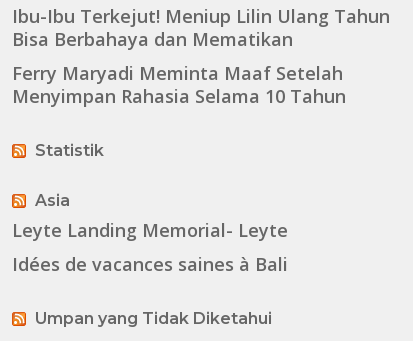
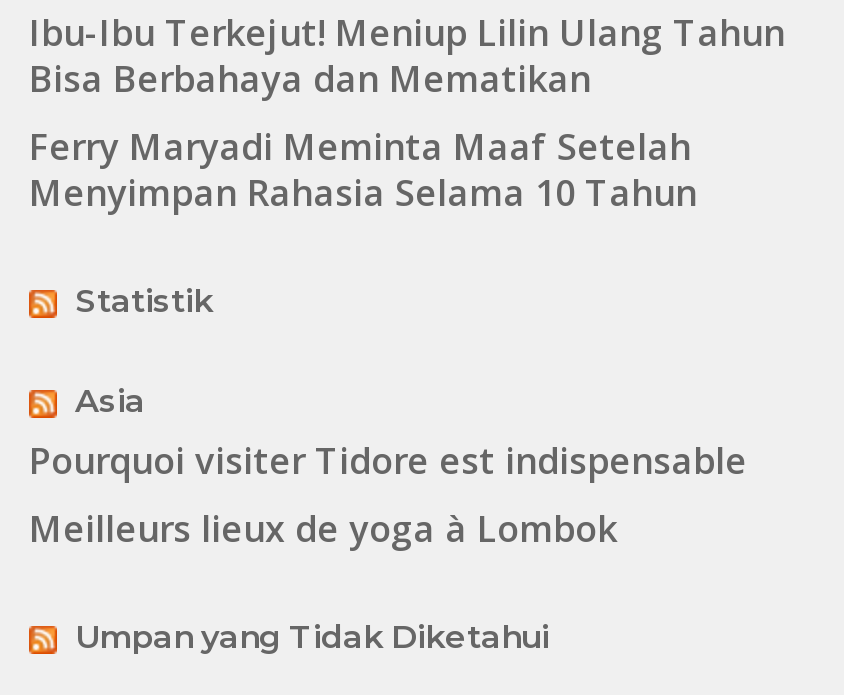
[12,217,288,275] Leyte Landing Memorial- Leyte | Idées de vacances saines à Bali -> [29,435,747,551] Pourquoi visiter Tidore est indispensable | Meilleurs lieux de yoga à Lombok

